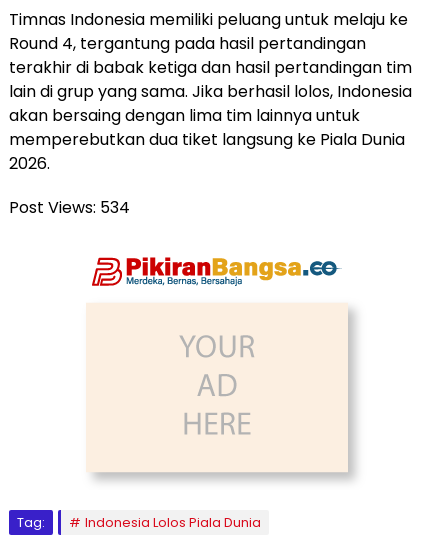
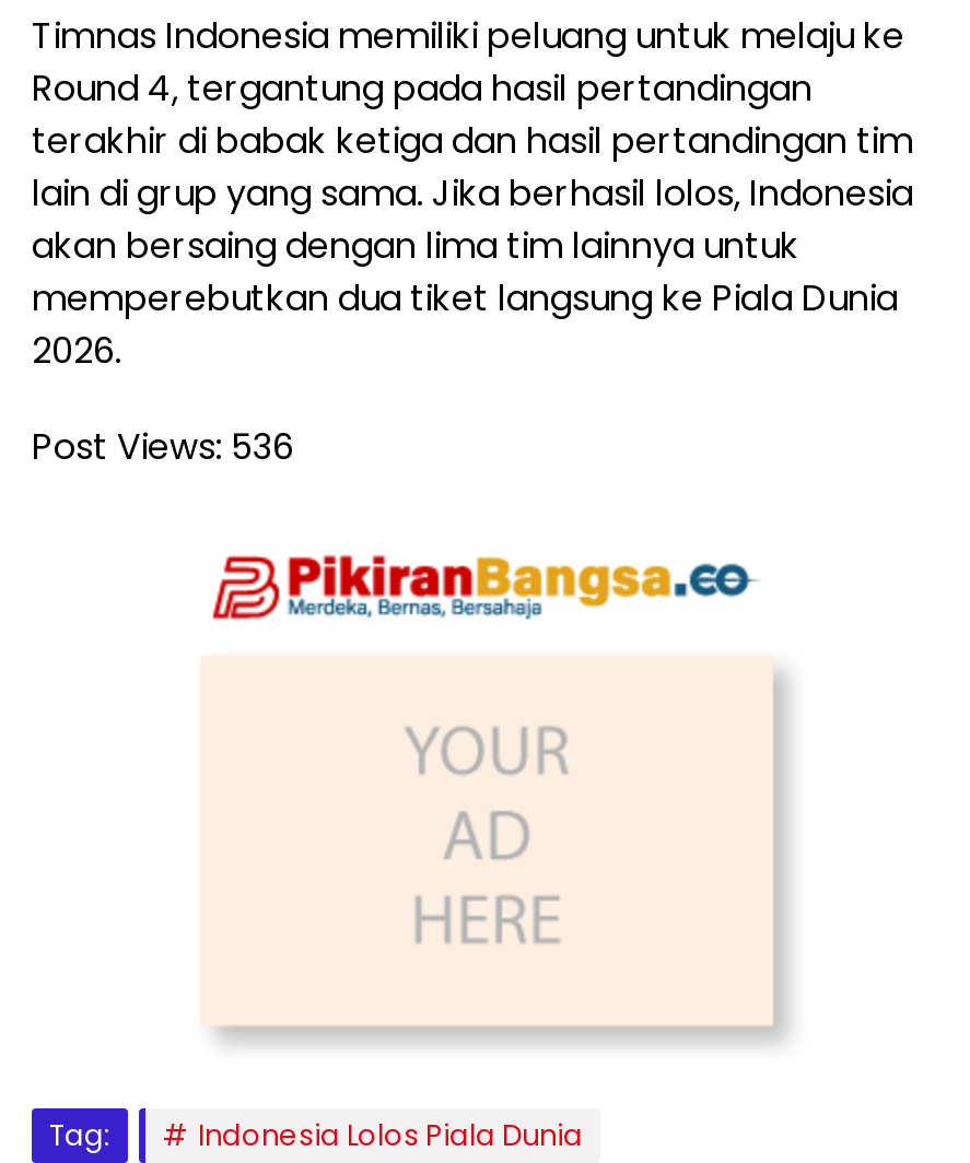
[9,196,130,219] Post Views: 534 -> [32,422,294,472] Post Views: 536

